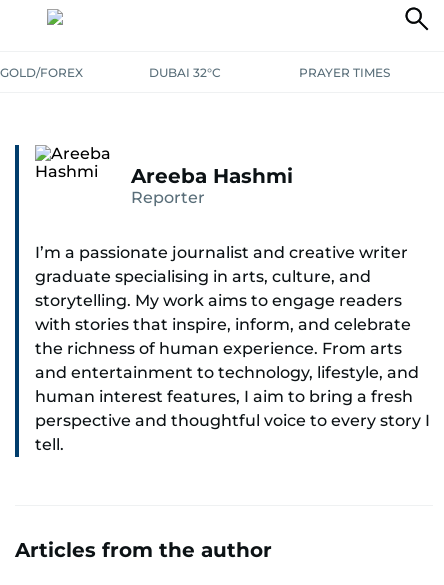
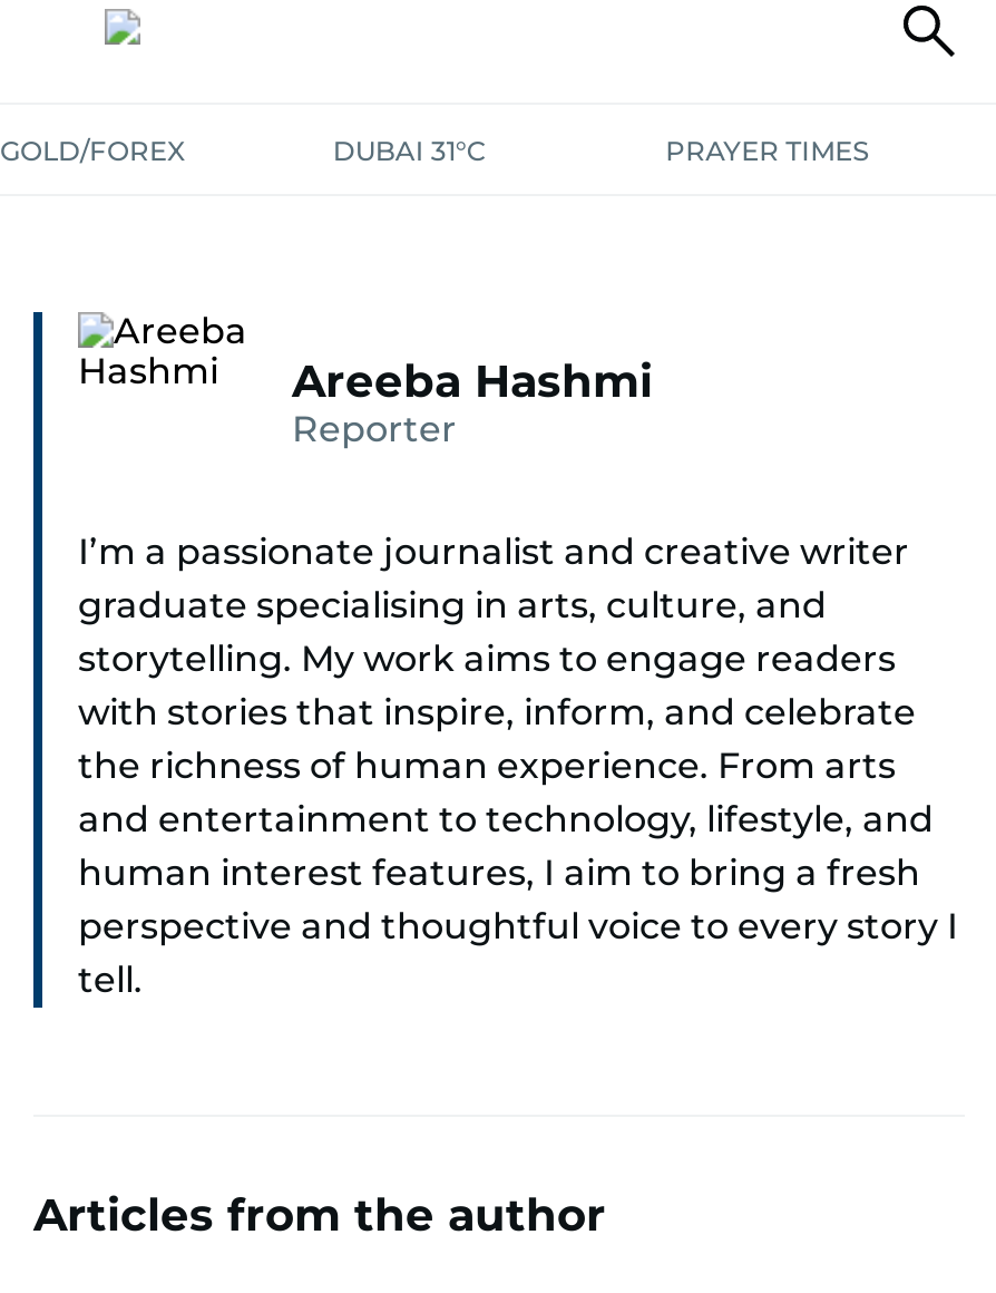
[149,65,221,80] DUBAI 32°C -> [333,134,486,167] DUBAI 31°C

